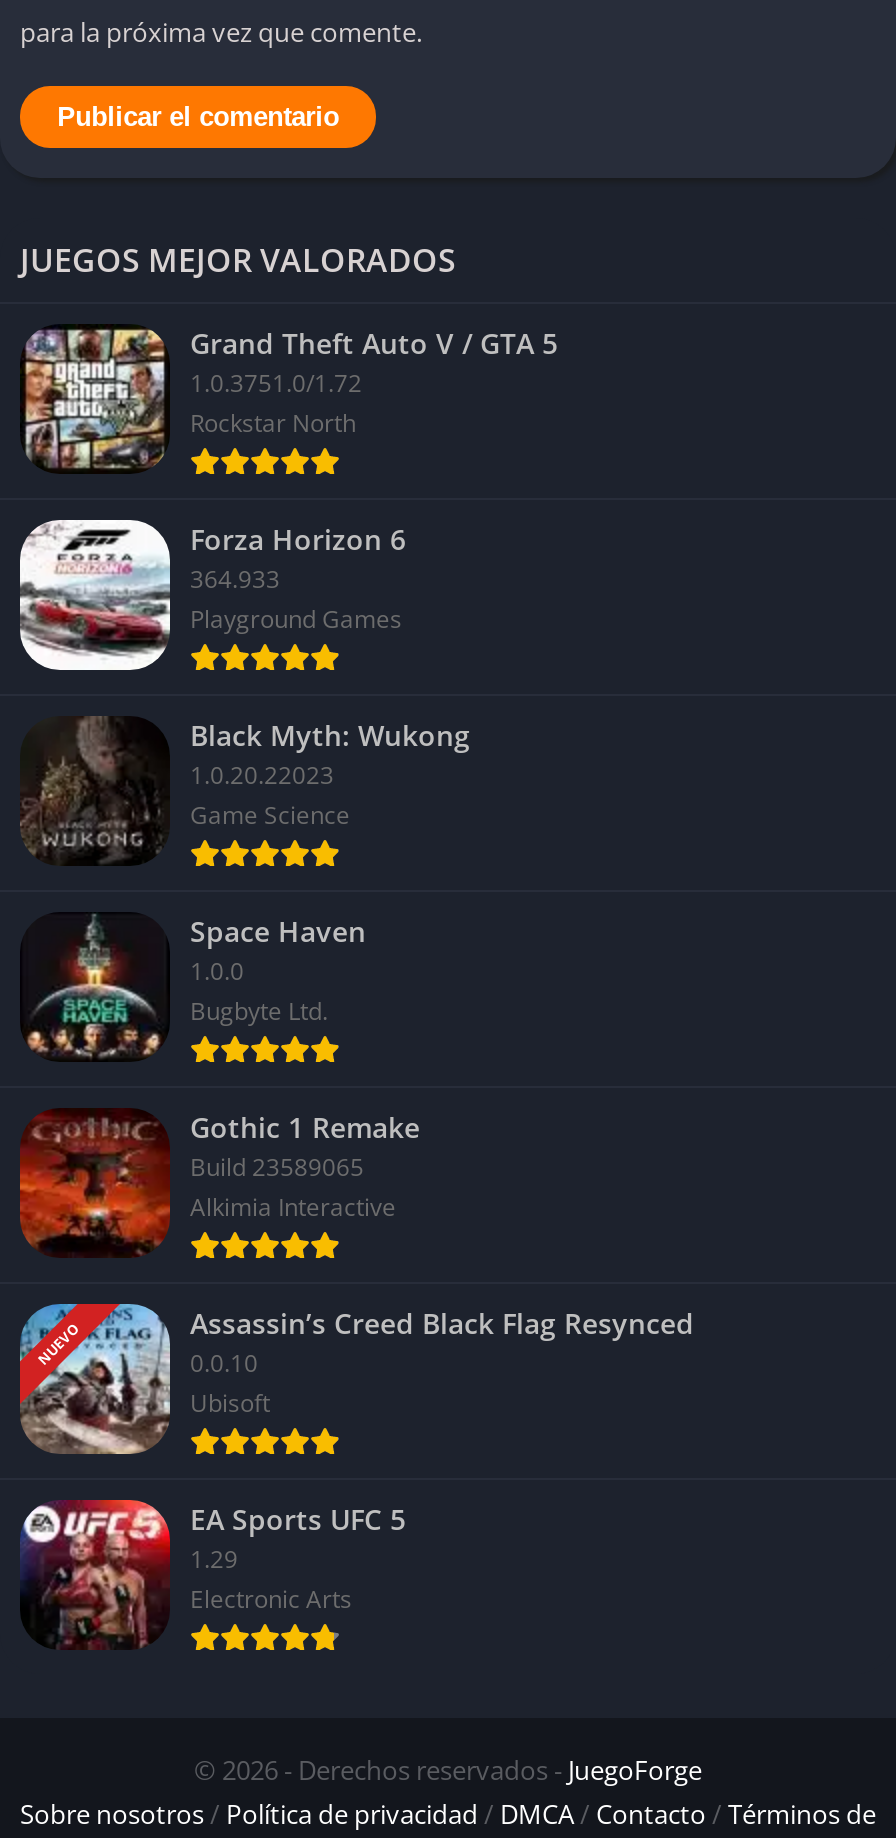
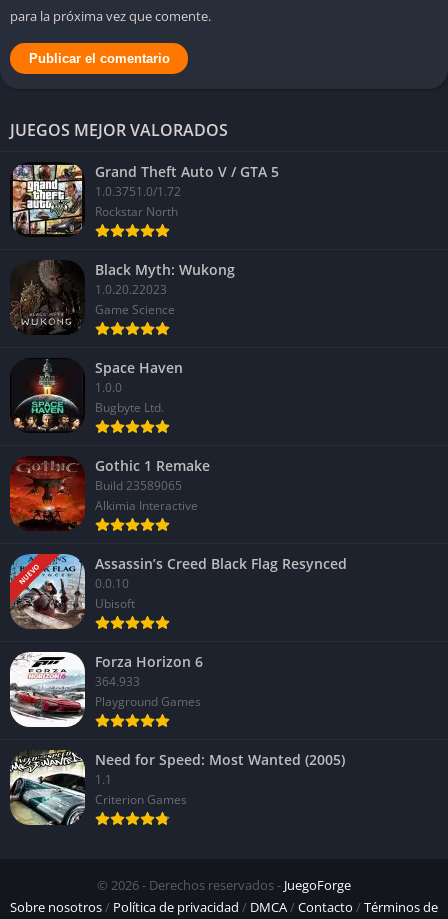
moved [18,518,406,672] -> [9,651,203,728]: [image] | Forza Horizon 6 | 364.933 | Playground Games
moved [18,714,694,1421] -> [9,259,347,612]: [image] | Black Myth: Wukong | 1.0.20.22023 | ... | 0.0.10 | Ubisoft
[20,1498,406,1650] [image] | EA Sports UFC 5 | 1.29 | Electronic Arts -> [9,749,345,826] [image] | Need for Speed: Most Wanted (2005) | 1.1 | Criterion Games

